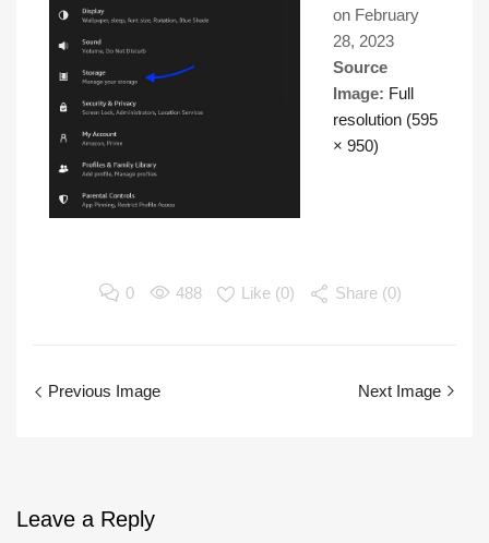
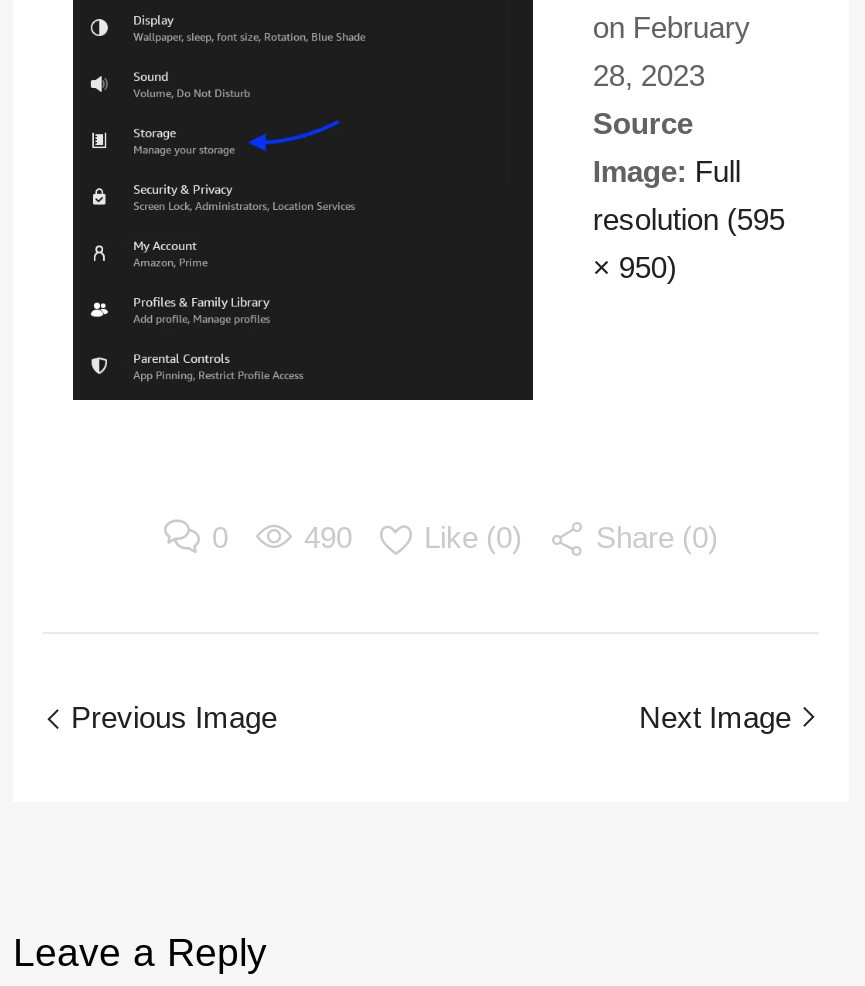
[175,284,201,302] 488 -> [304,521,352,555] 490

